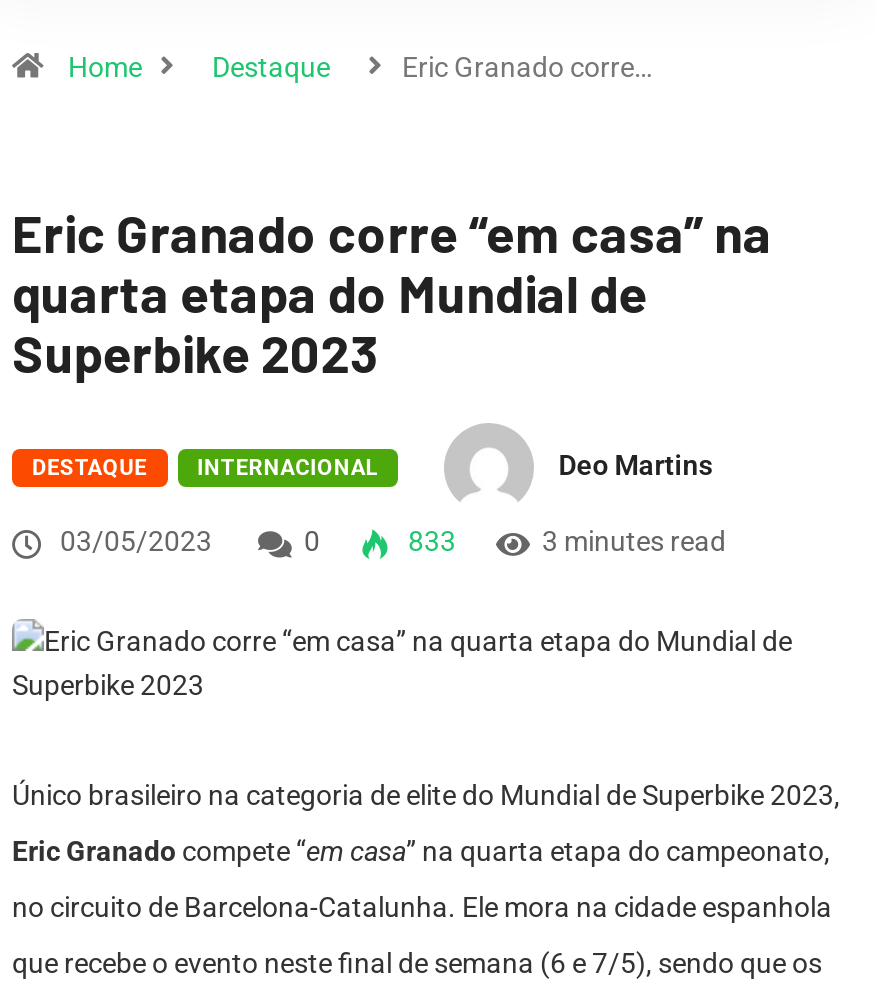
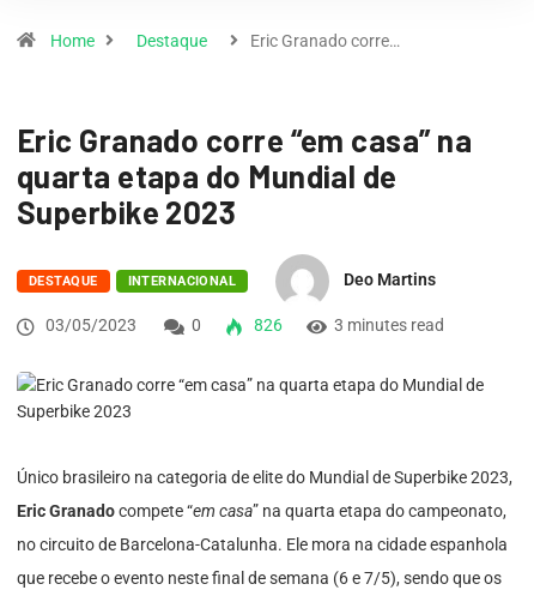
[402,525,456,557] 833 -> [250,315,283,335] 826

